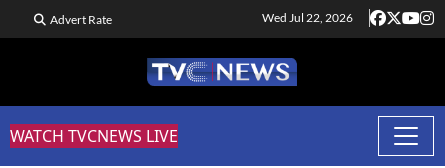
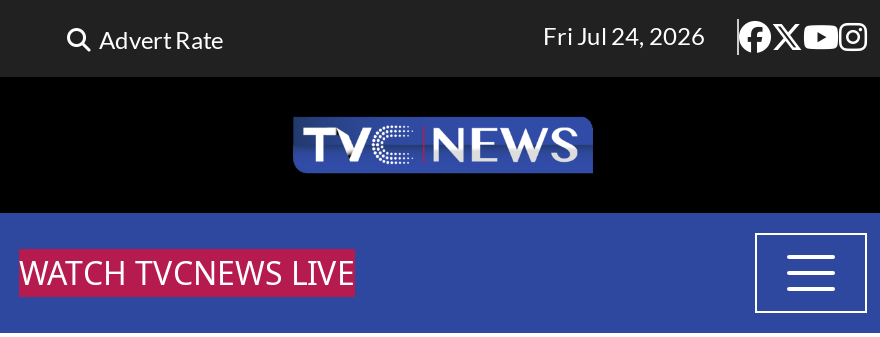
[262,10,353,25] Wed Jul 22, 2026 -> [543,21,705,51] Fri Jul 24, 2026

